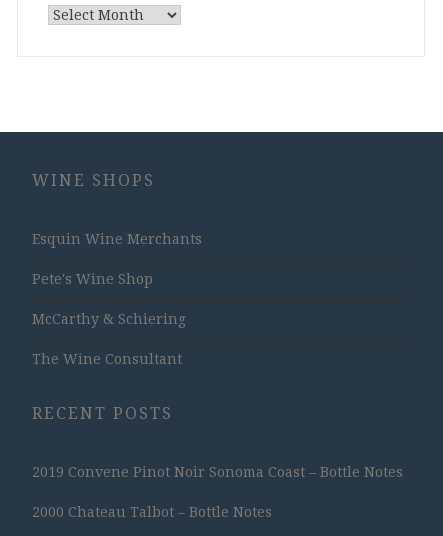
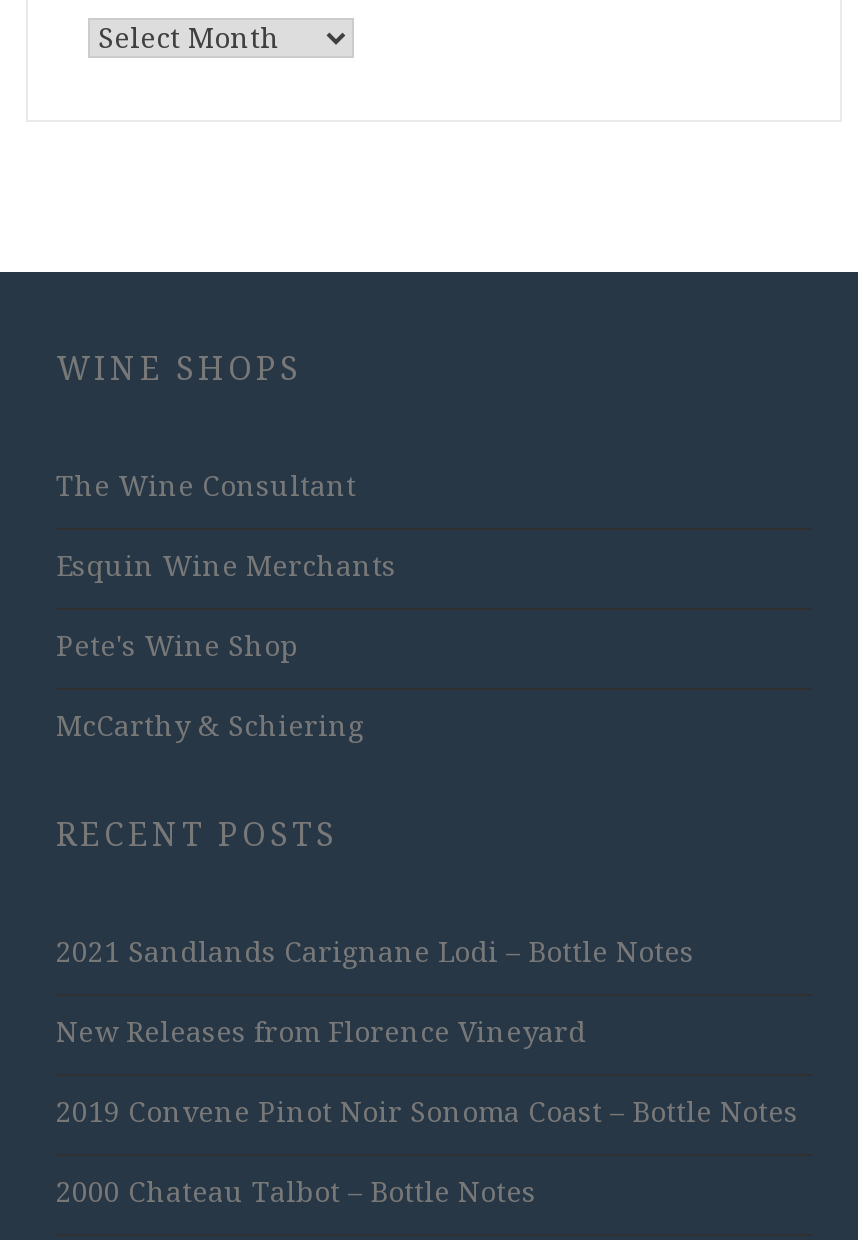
moved [32,351,182,367] -> [56,470,356,502]: The Wine Consultant
none -> [56,936,694,1048] 2021 Sandlands Carignane Lodi – Bottle Notes | New Releases from Florence Vineyard

